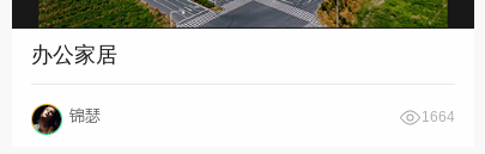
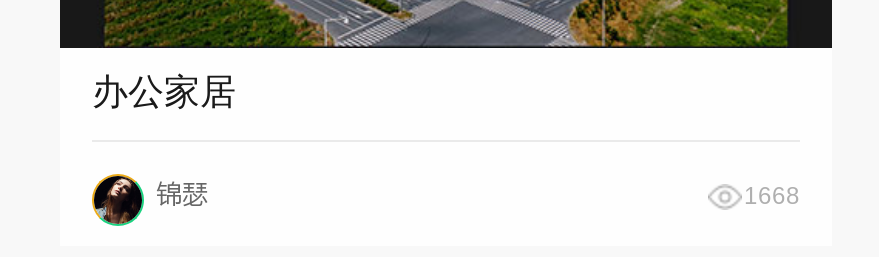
[422,109,455,126] 1664 -> [744,183,800,211] 1668

